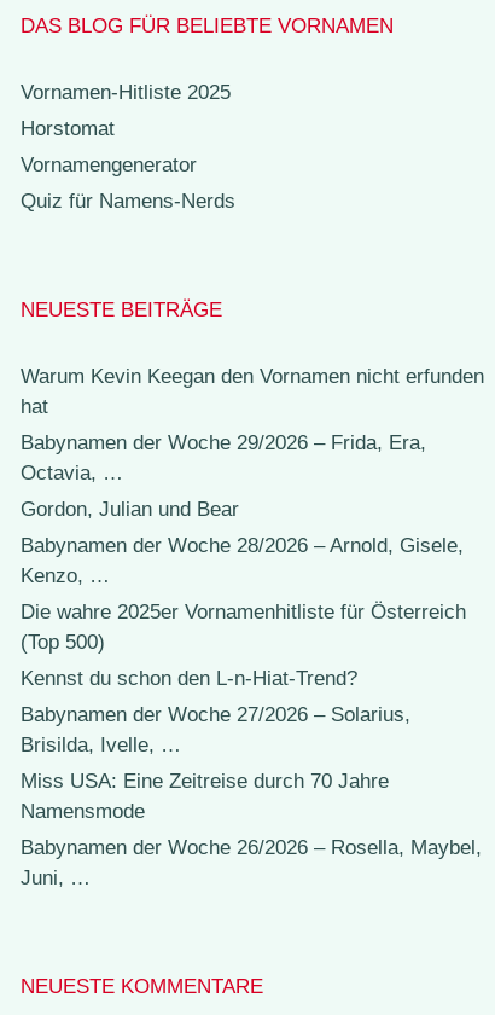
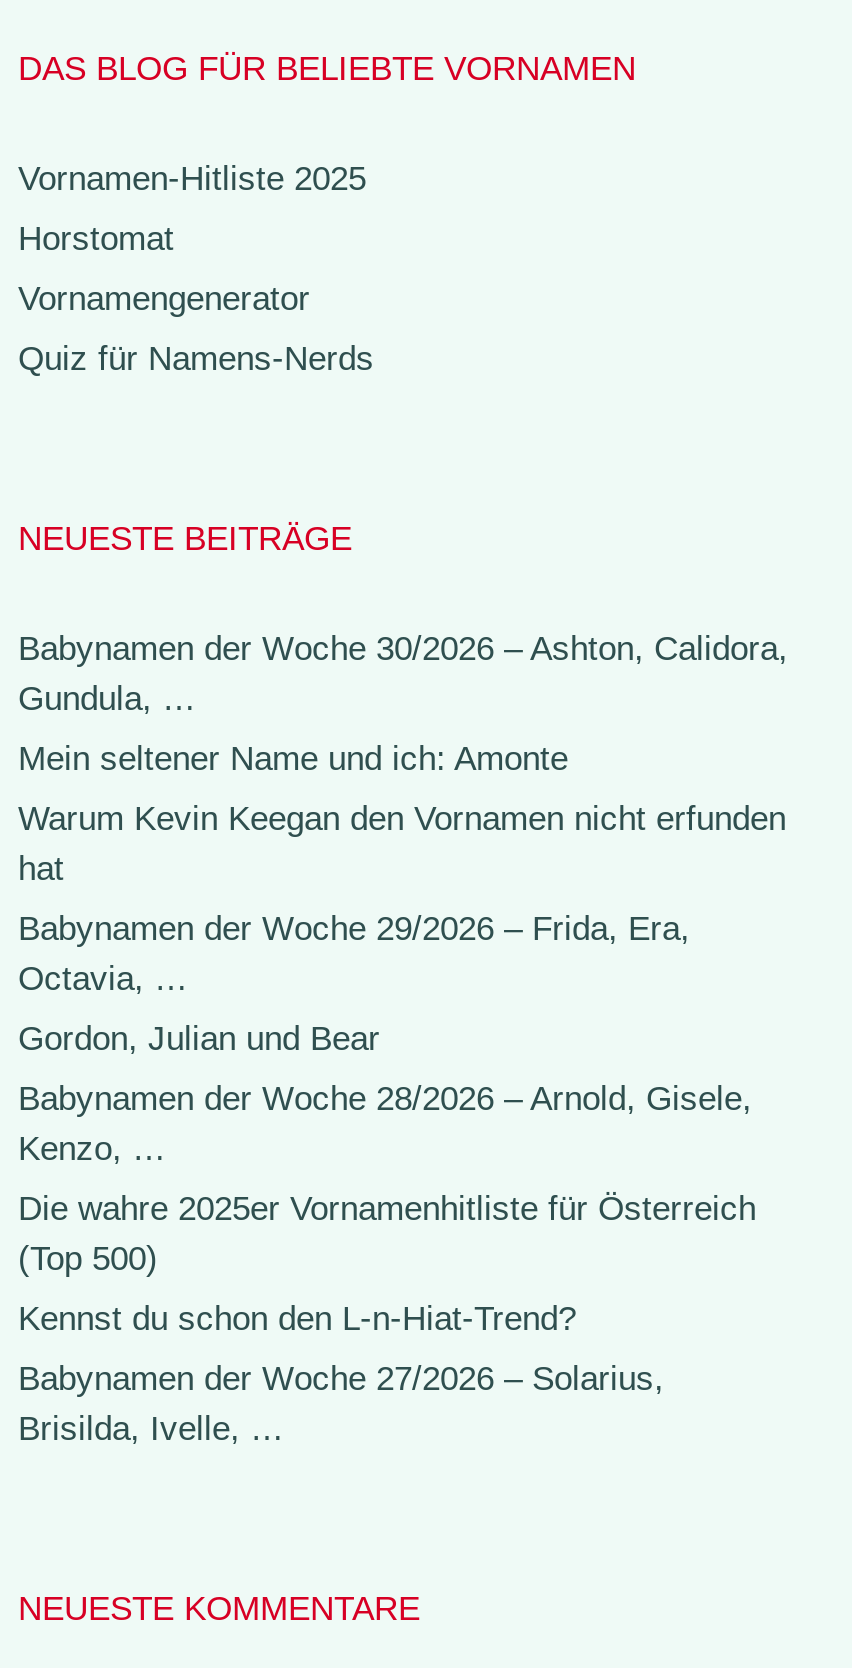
none -> [18,631,788,779] Babynamen der Woche 30/2026 – Ashton, Calidora, | Gundula, … | Mein seltener Name und ich: Amonte
moved [21,365,484,756] -> [18,801,786,1449]: Warum Kevin Keegan den Vornamen nicht erfunden | hat | Babynamen der Woche 29/2026 – Frida, Era, | ... | Babynamen der Woche 27/2026 – Solarius, | Brisilda, Ivelle, …
[21,770,482,889] Miss USA: Eine Zeitreise durch 70 Jahre | Namensmode | Babynamen der Woche 26/2026 – Rosella, Maybel, | Juni, … -> none

